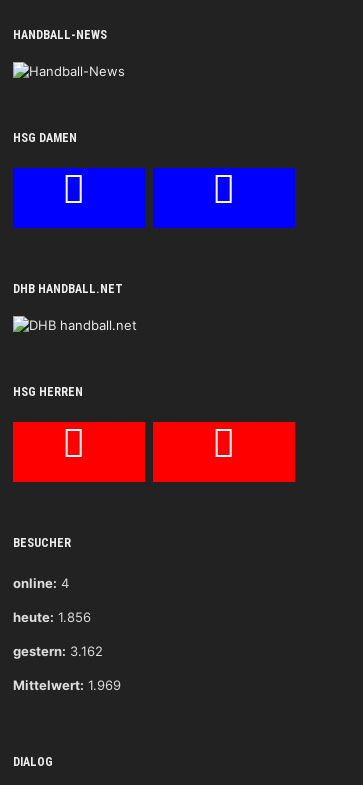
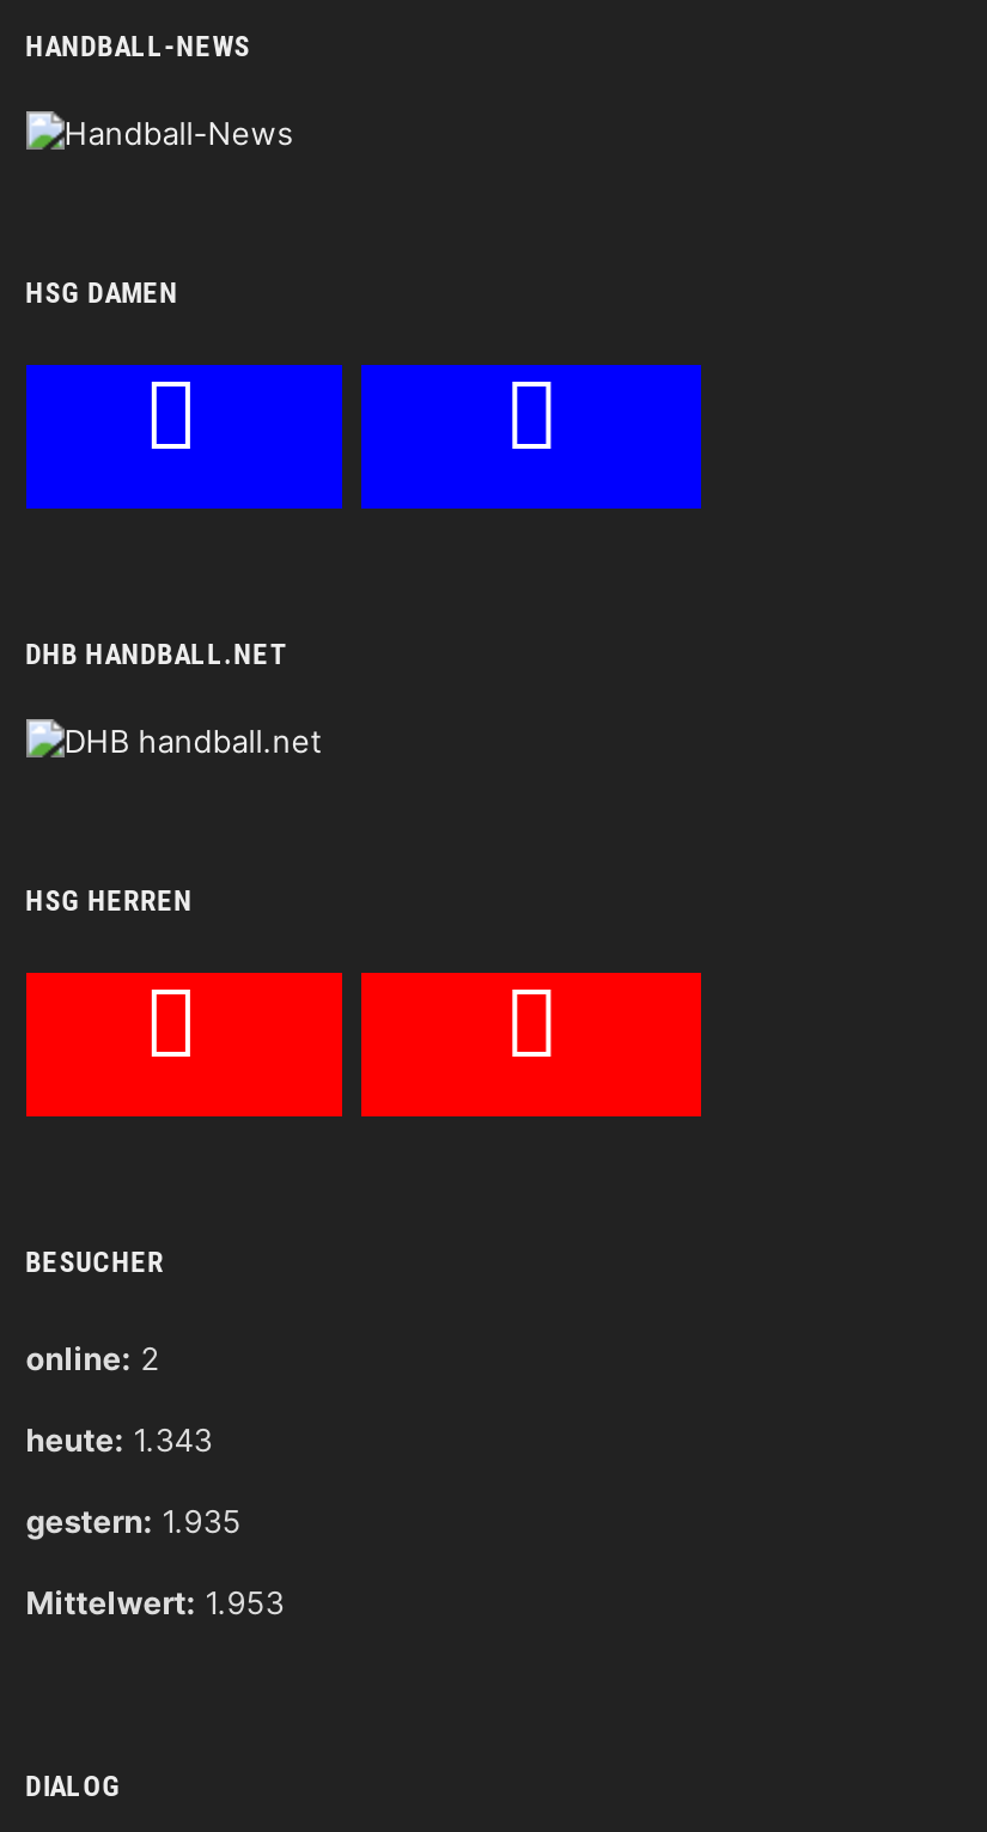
[13,575,69,591] online: 4 -> [26,1340,160,1378] online: 2
[13,609,91,625] heute: 1.856 -> [26,1421,212,1459] heute: 1.343
[13,643,103,659] gestern: 3.162 -> [26,1502,241,1541] gestern: 1.935
[13,677,121,693] Mittelwert: 1.969 -> [26,1584,284,1622] Mittelwert: 1.953

